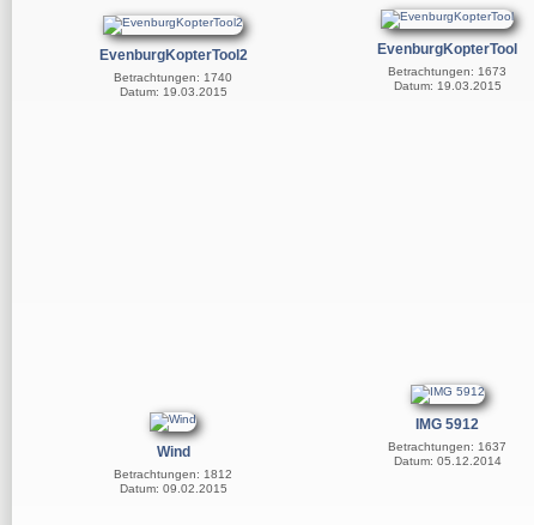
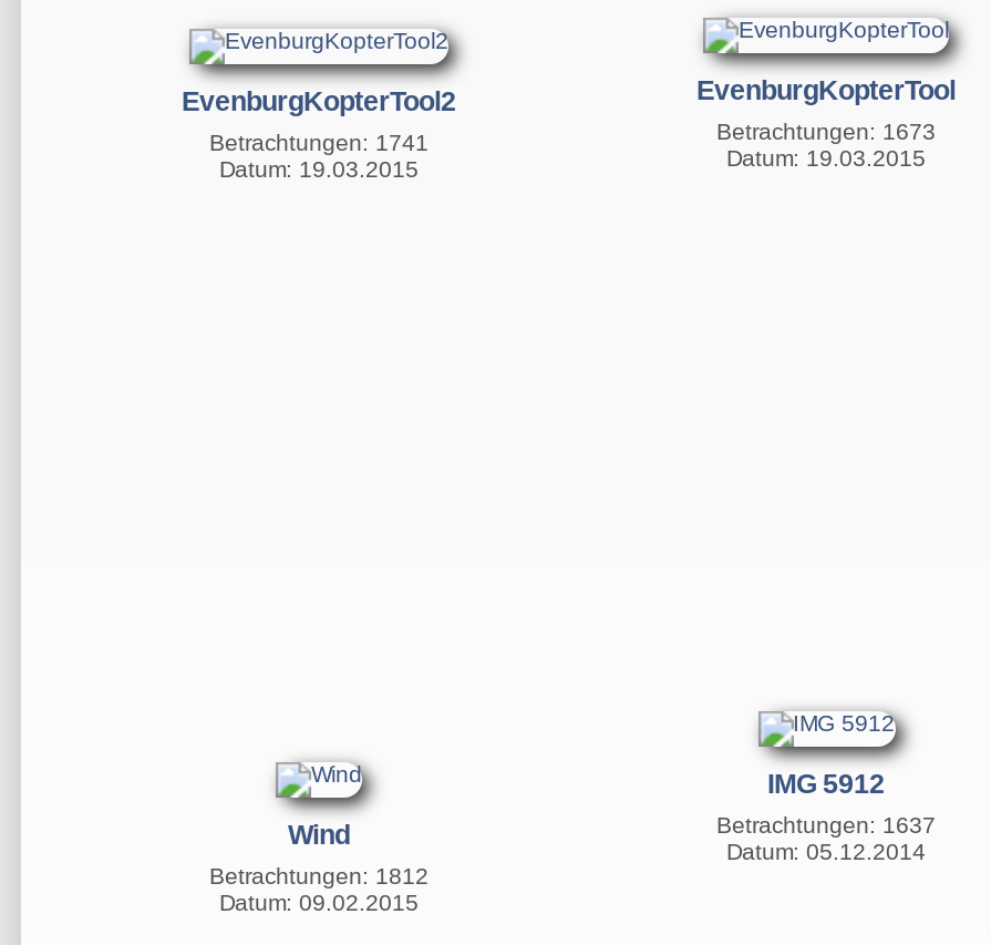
[114,71,232,84] Betrachtungen: 1740 -> [209,131,429,155] Betrachtungen: 1741

